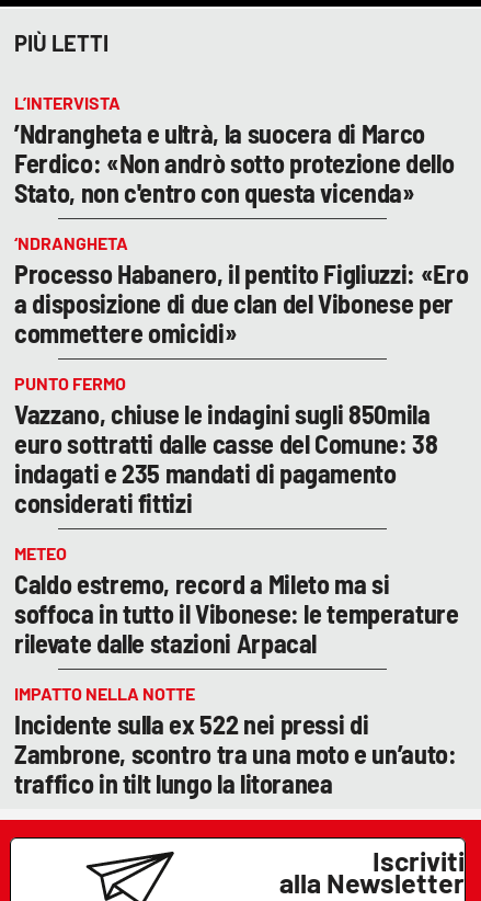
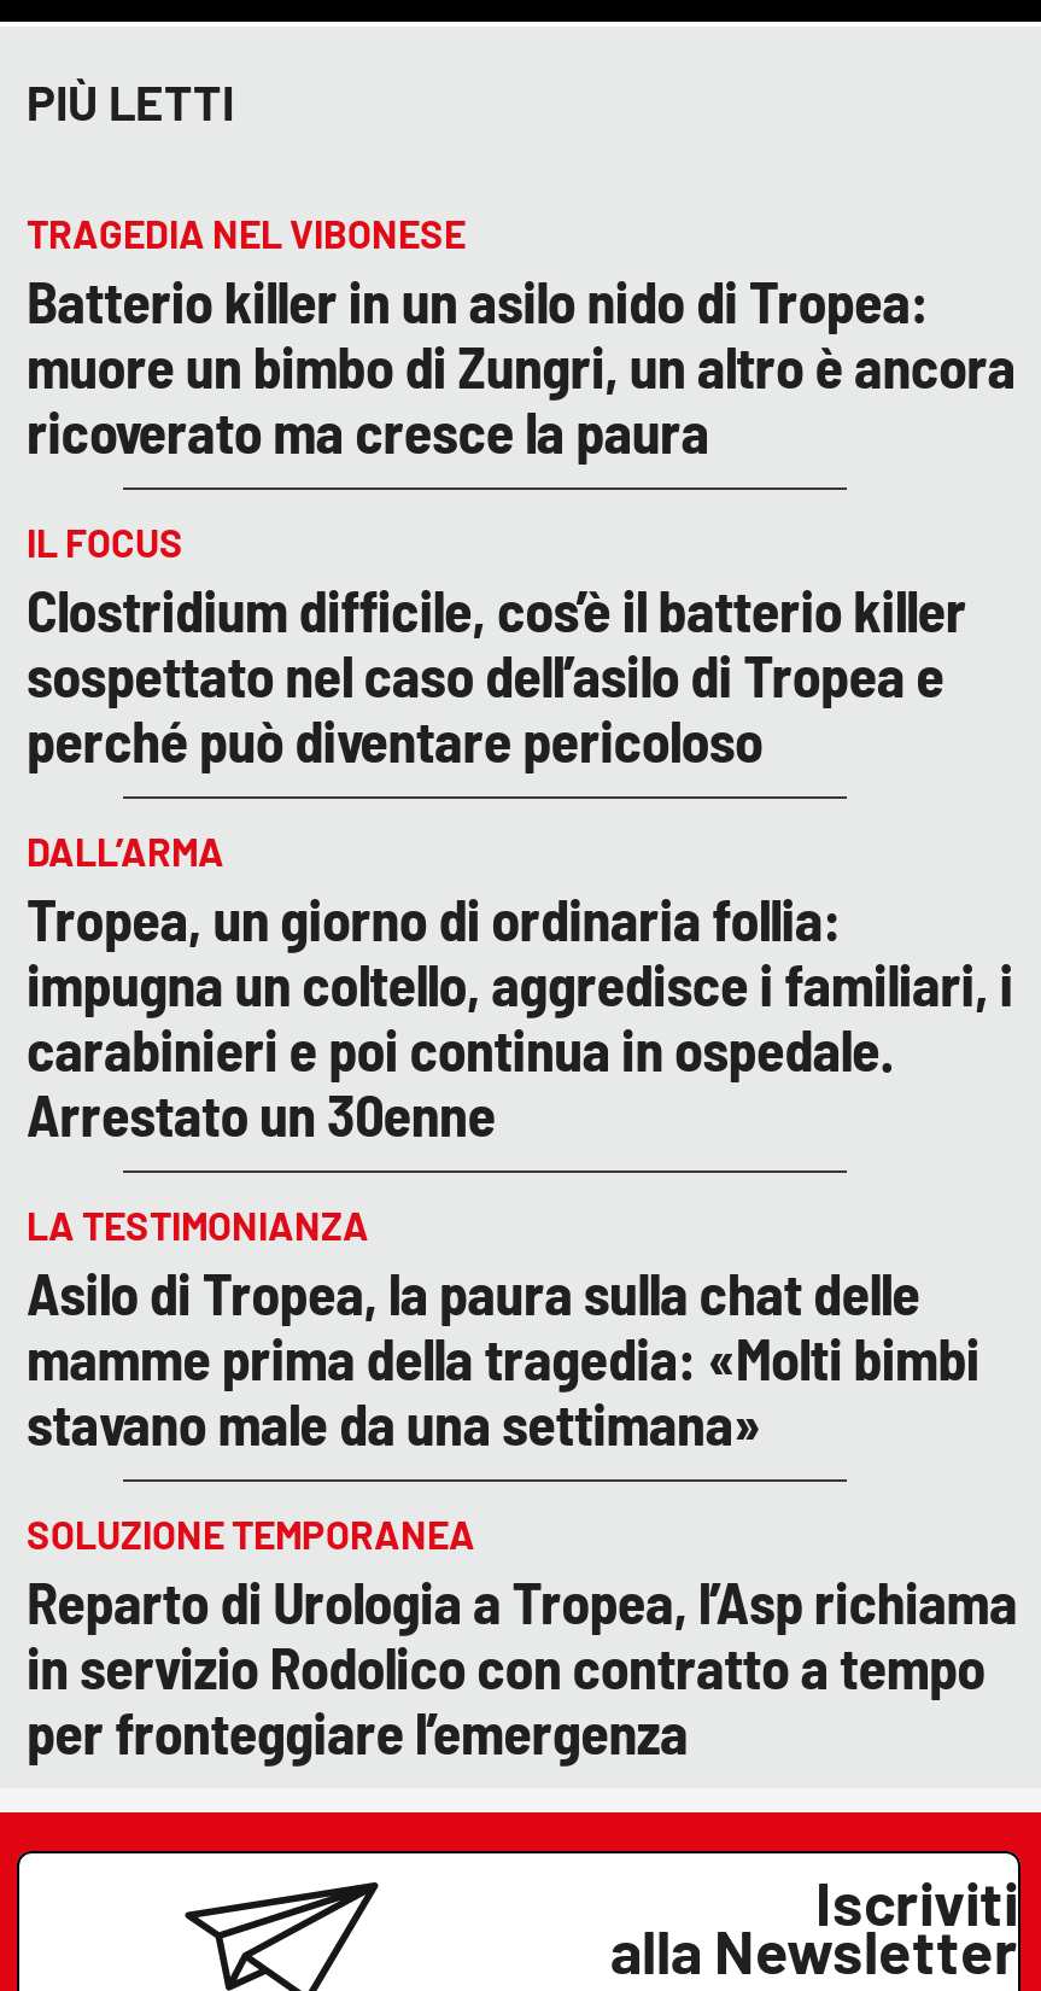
[14,92,454,208] L’INTERVISTA | ’Ndrangheta e ultrà, la suocera di Marco | Ferdico: «Non andrò sotto protezione dello | Stato, non c'entro con questa vicenda» -> [27,209,1016,465] TRAGEDIA NEL VIBONESE | Batterio killer in un asilo nido di Tropea: | muore un bimbo di Zungri, un altro è ancora | ricoverato ma cresce la paura
[14,232,468,348] ‘NDRANGHETA | Processo Habanero, il pentito Figliuzzi: «Ero | a disposizione di due clan del Vibonese per | commettere omicidi» -> [27,518,966,774] IL FOCUS | Clostridium difficile, cos’è il batterio killer | sospettato nel caso dell’asilo di Tropea e | perché può diventare pericoloso
[14,372,438,518] PUNTO FERMO | Vazzano, chiuse le indagini sugli 850mila | euro sottratti dalle casse del Comune: 38 | indagati e 235 mandati di pagamento | considerati fittizi -> [27,827,1013,1148] DALL’ARMA | Tropea, un giorno di ordinaria follia: | impugna un coltello, aggredisce i familiari, i | carabinieri e poi continua in ospedale. | Arrestato un 30enne
[14,542,459,658] METEO | Caldo estremo, record a Mileto ma si | soffoca in tutto il Vibonese: le temperature | rilevate dalle stazioni Arpacal -> [27,1201,979,1457] LA TESTIMONIANZA | Asilo di Tropea, la paura sulla chat delle | mamme prima della tragedia: «Molti bimbi | stavano male da una settimana»
[14,682,457,799] IMPATTO NELLA NOTTE | Incidente sulla ex 522 nei pressi di | Zambrone, scontro tra una moto e un’auto: | traffico in tilt lungo la litoranea -> [27,1510,1017,1766] SOLUZIONE TEMPORANEA | Reparto di Urologia a Tropea, l’Asp richiama | in servizio Rodolico con contratto a tempo | per fronteggiare l’emergenza

